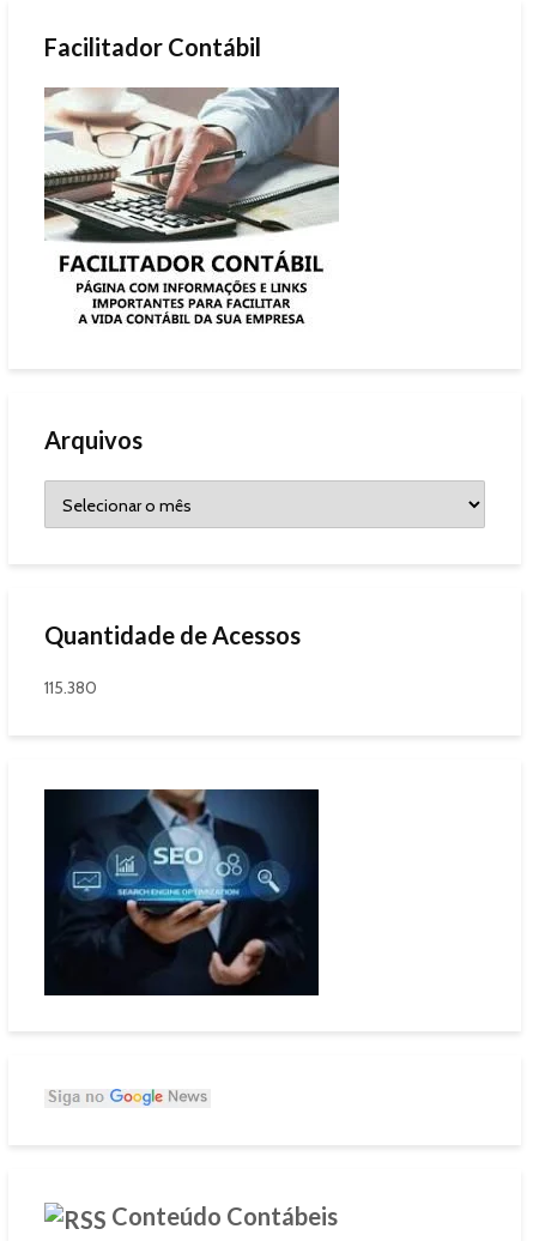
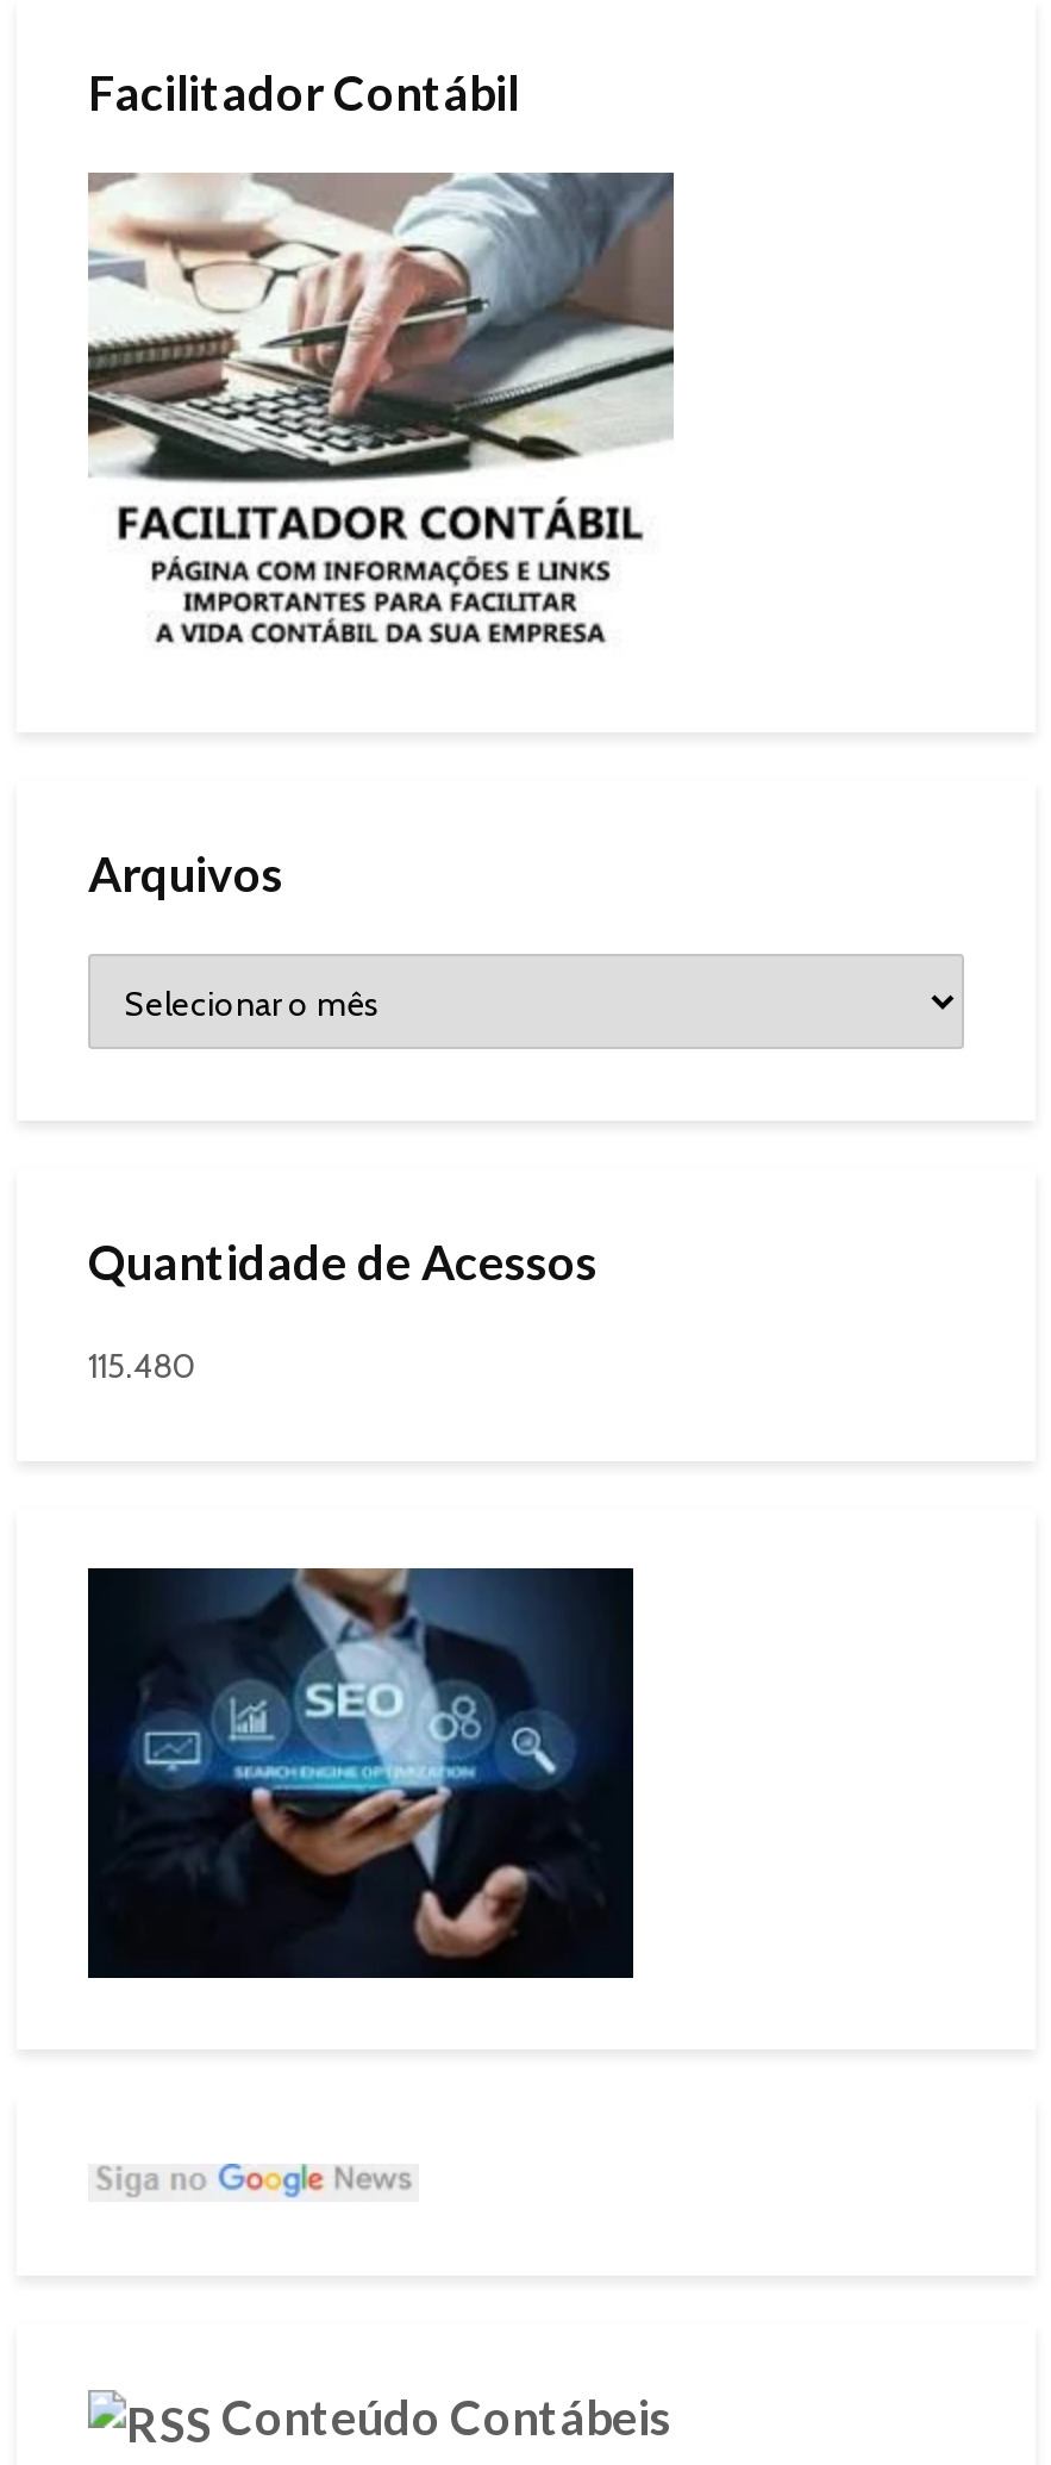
[44,676,97,698] 115.380 -> [88,1344,195,1387] 115.480

